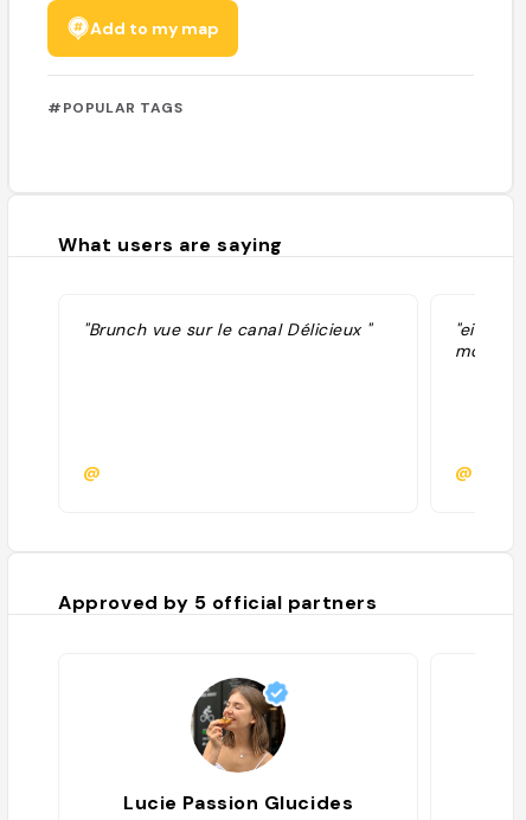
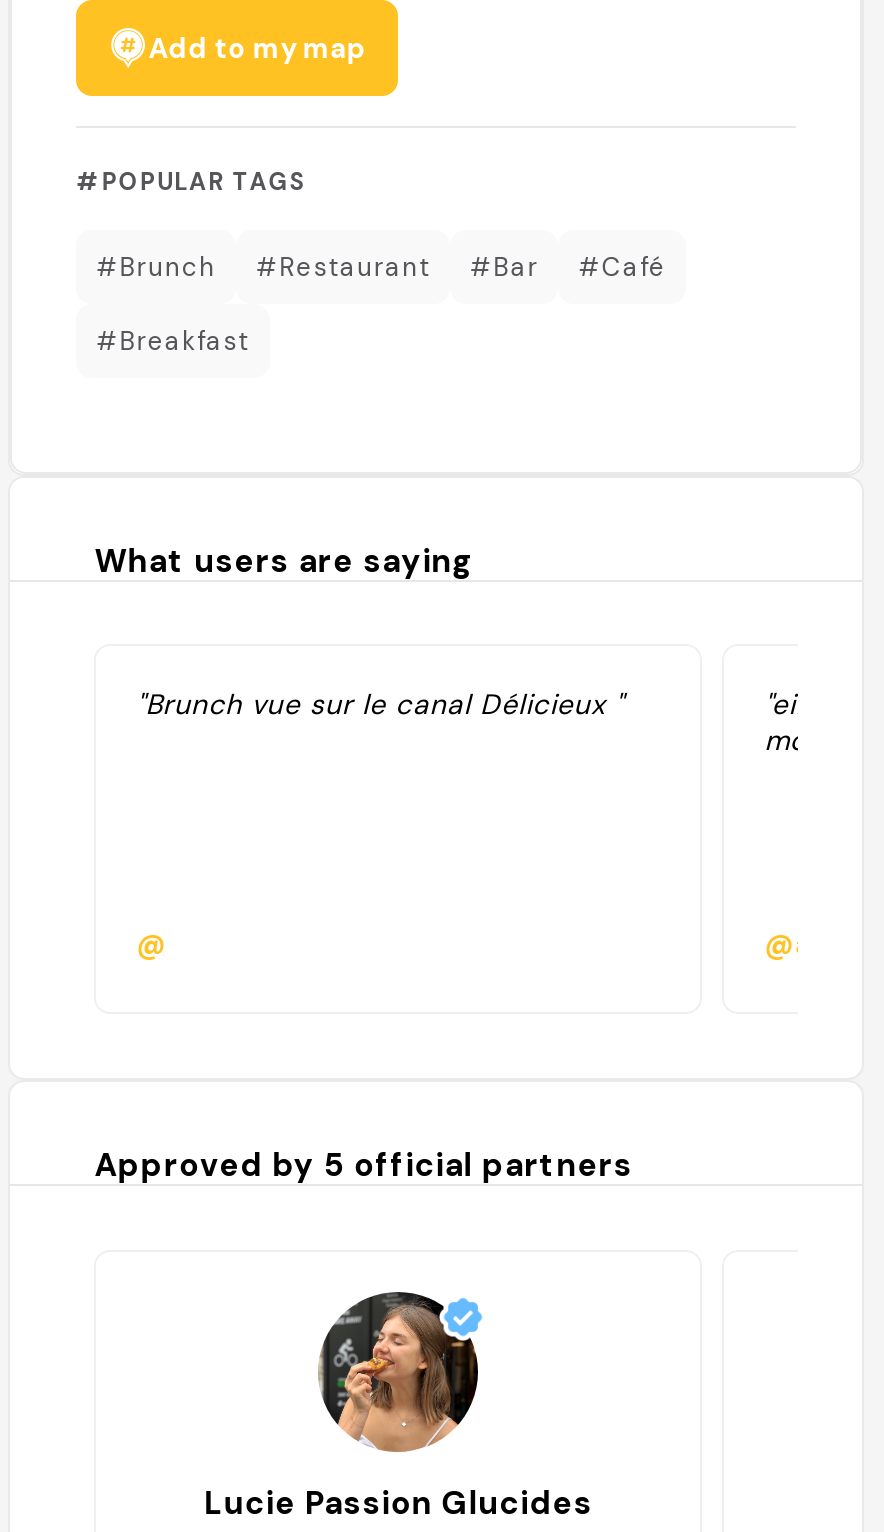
none -> [96,249,666,357] #Brunch | #Restaurant | #Bar | #Café | #Breakfast

